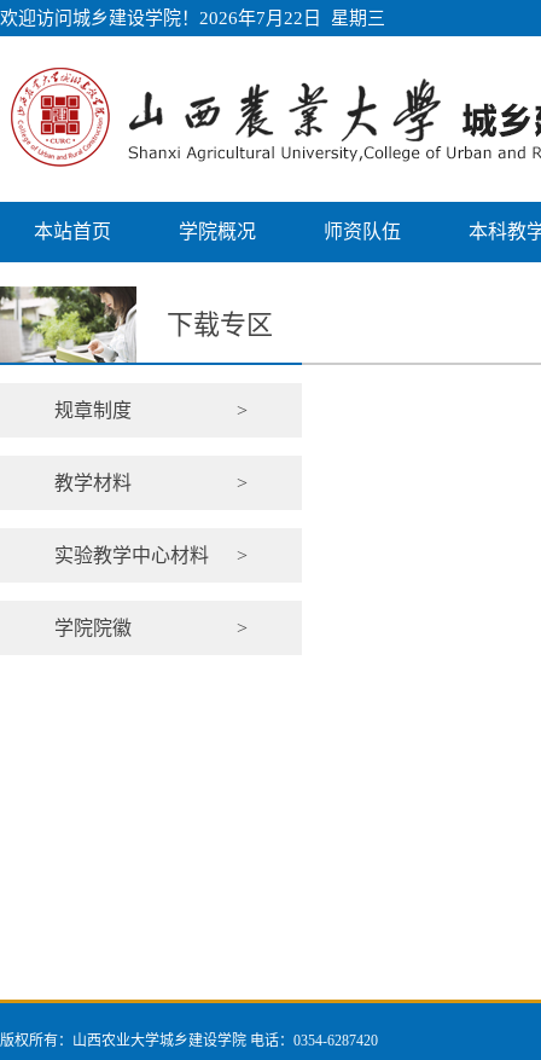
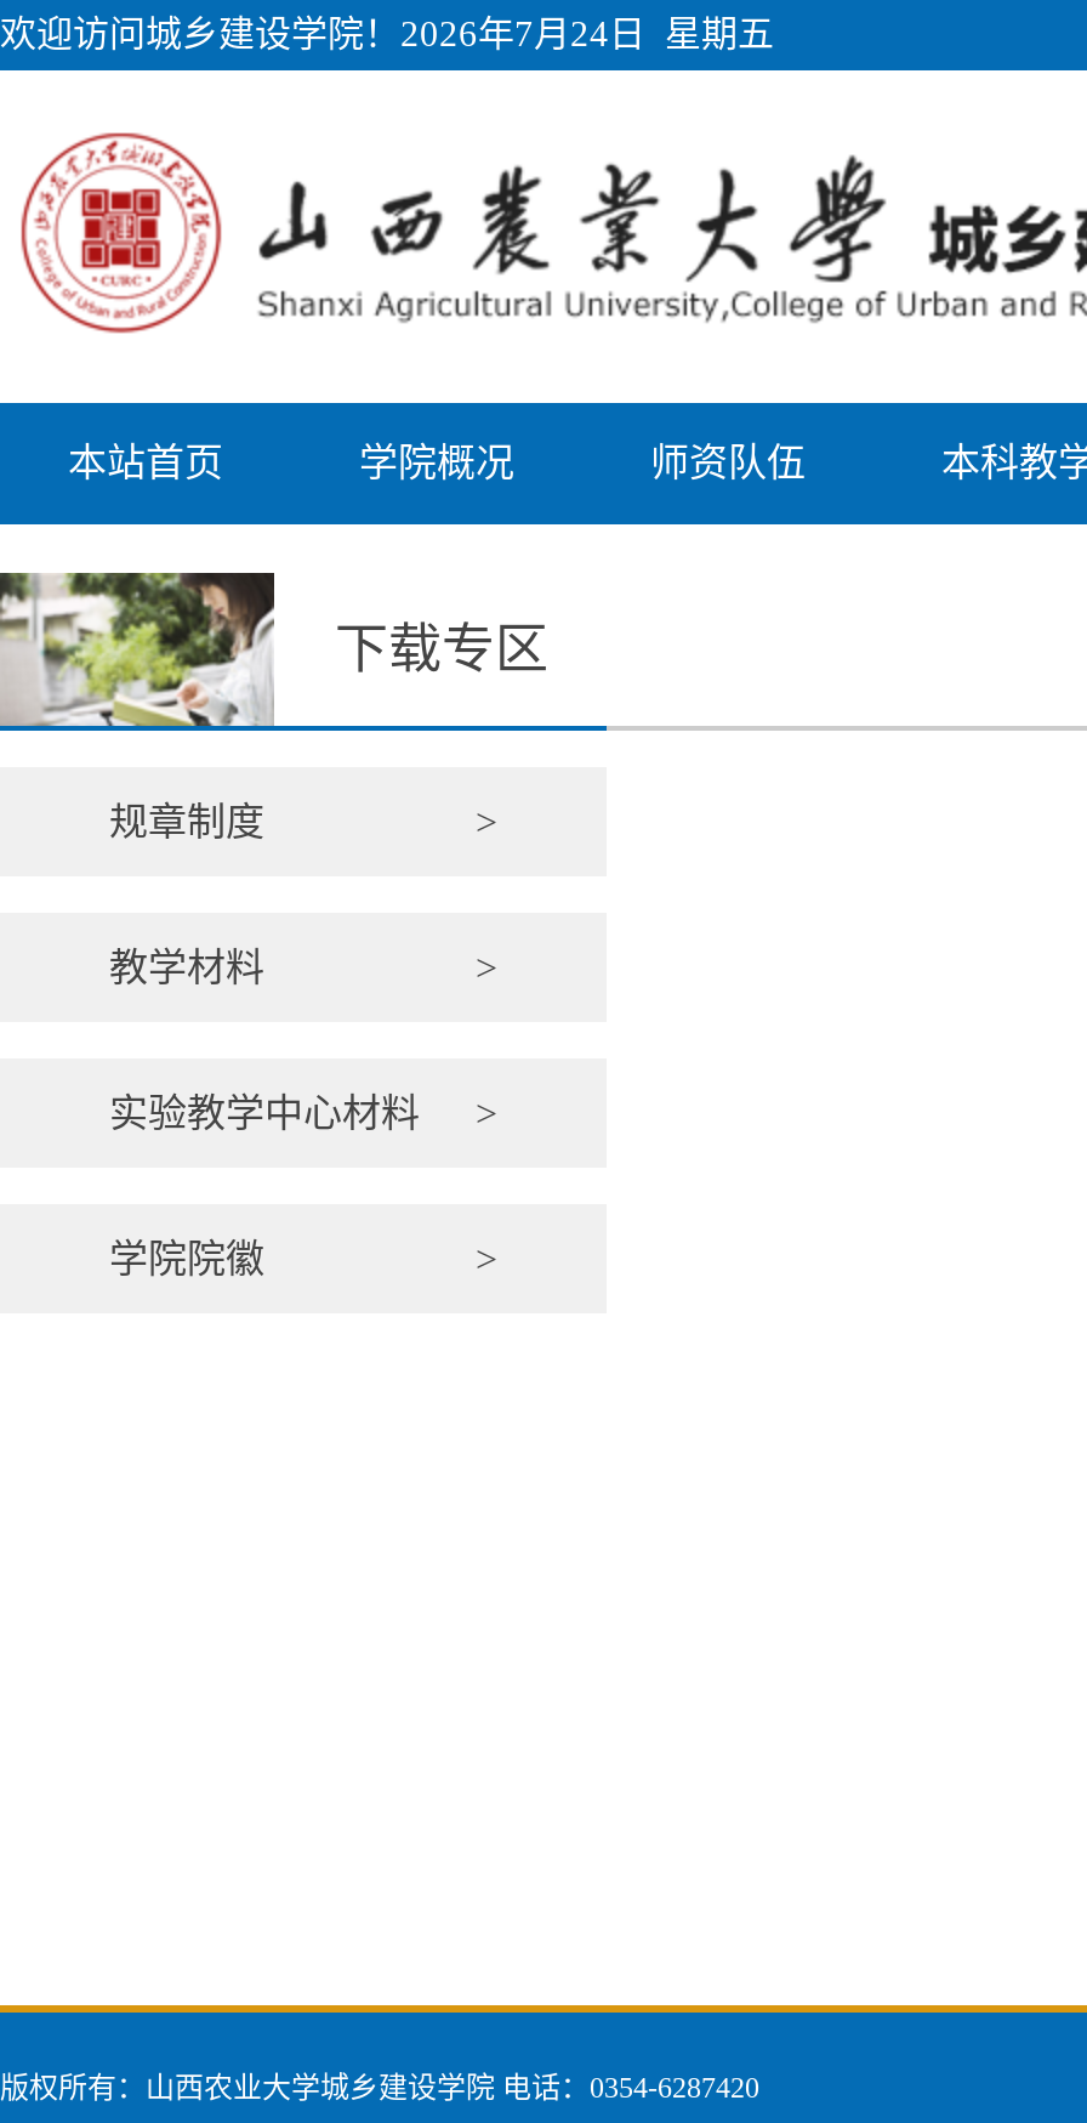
[0,8,385,28] 欢迎访问城乡建设学院！2026年7月22日 星期三 -> [0,15,774,53] 欢迎访问城乡建设学院！2026年7月24日 星期五

